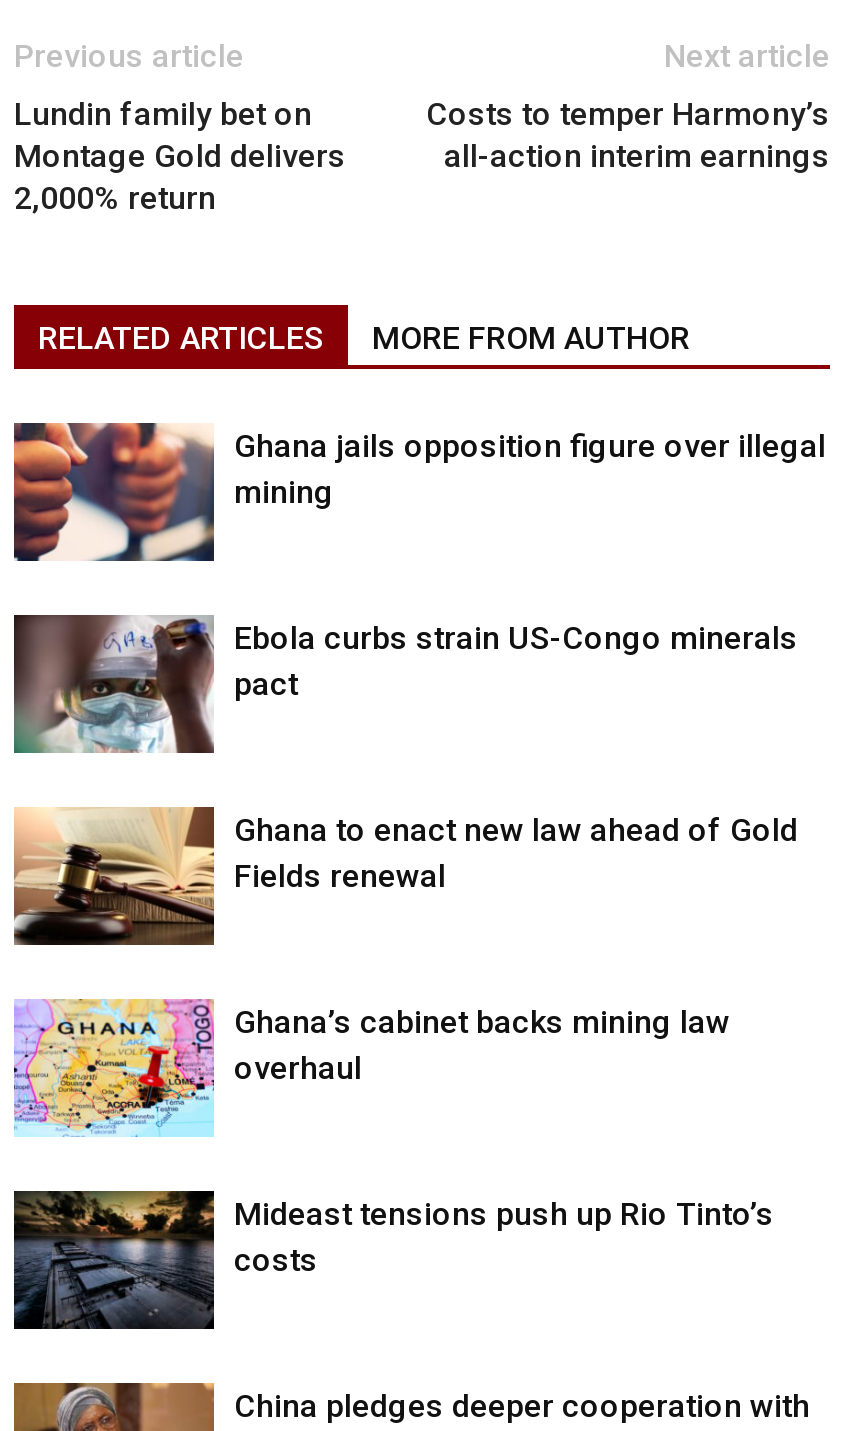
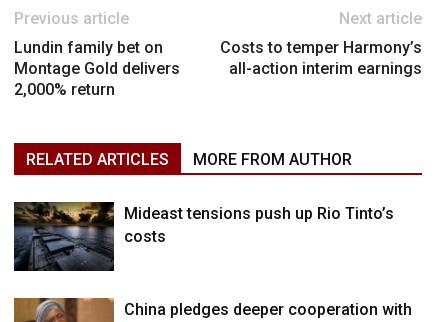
[12,421,826,563] [image] | Ghana jails opposition figure over illegal | mining -> none
[12,615,798,755] [image] | Ebola curbs strain US-Congo minerals | pact -> none
[14,805,798,947] [image] | Ghana to enact new law ahead of Gold | Fields renewal -> none
[12,997,730,1137] [image] | Ghana’s cabinet backs mining law | overhaul -> none

